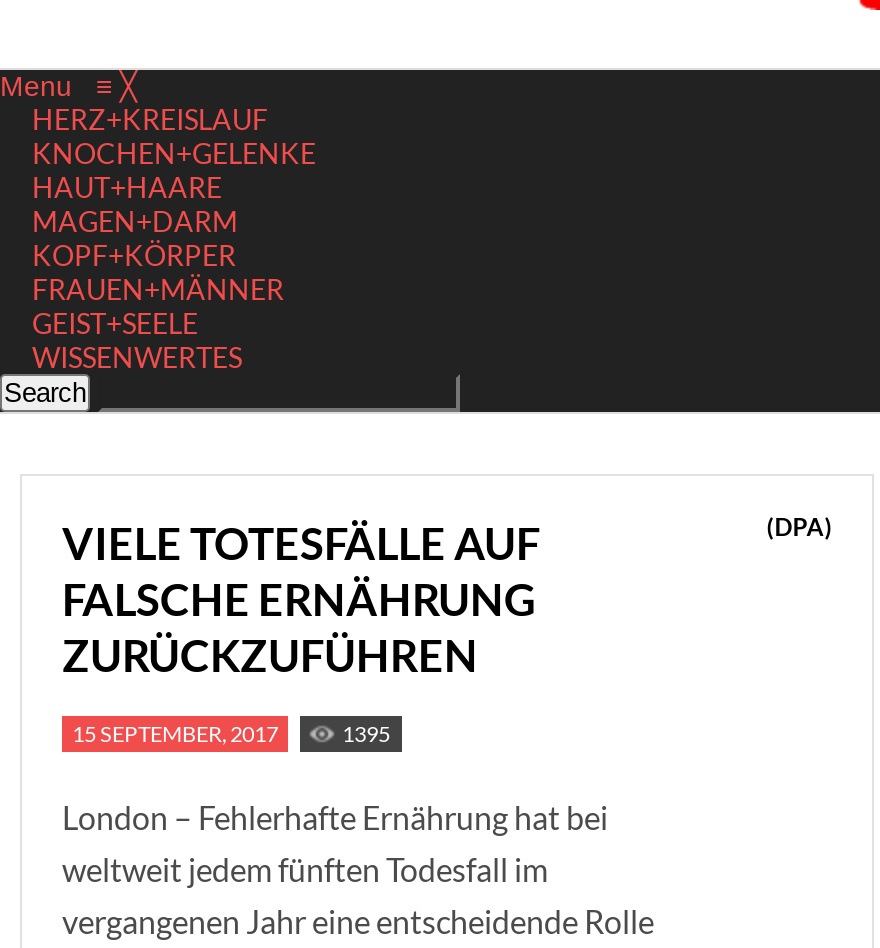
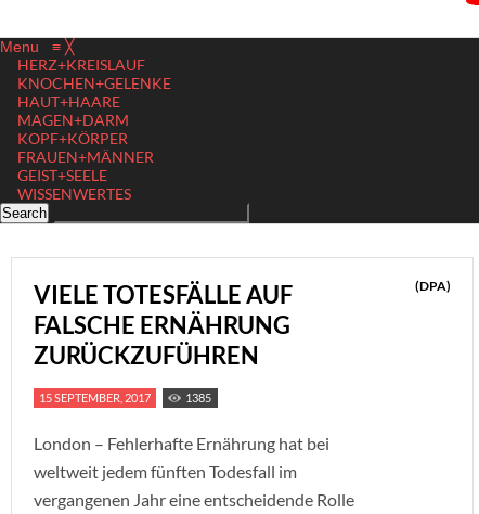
[342,720,390,746] 1395 -> [185,390,211,404] 1385

